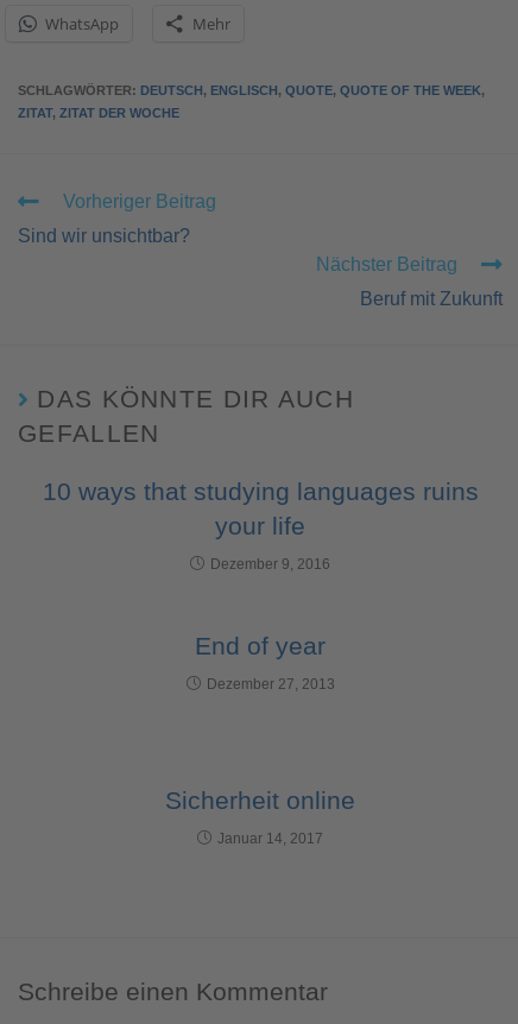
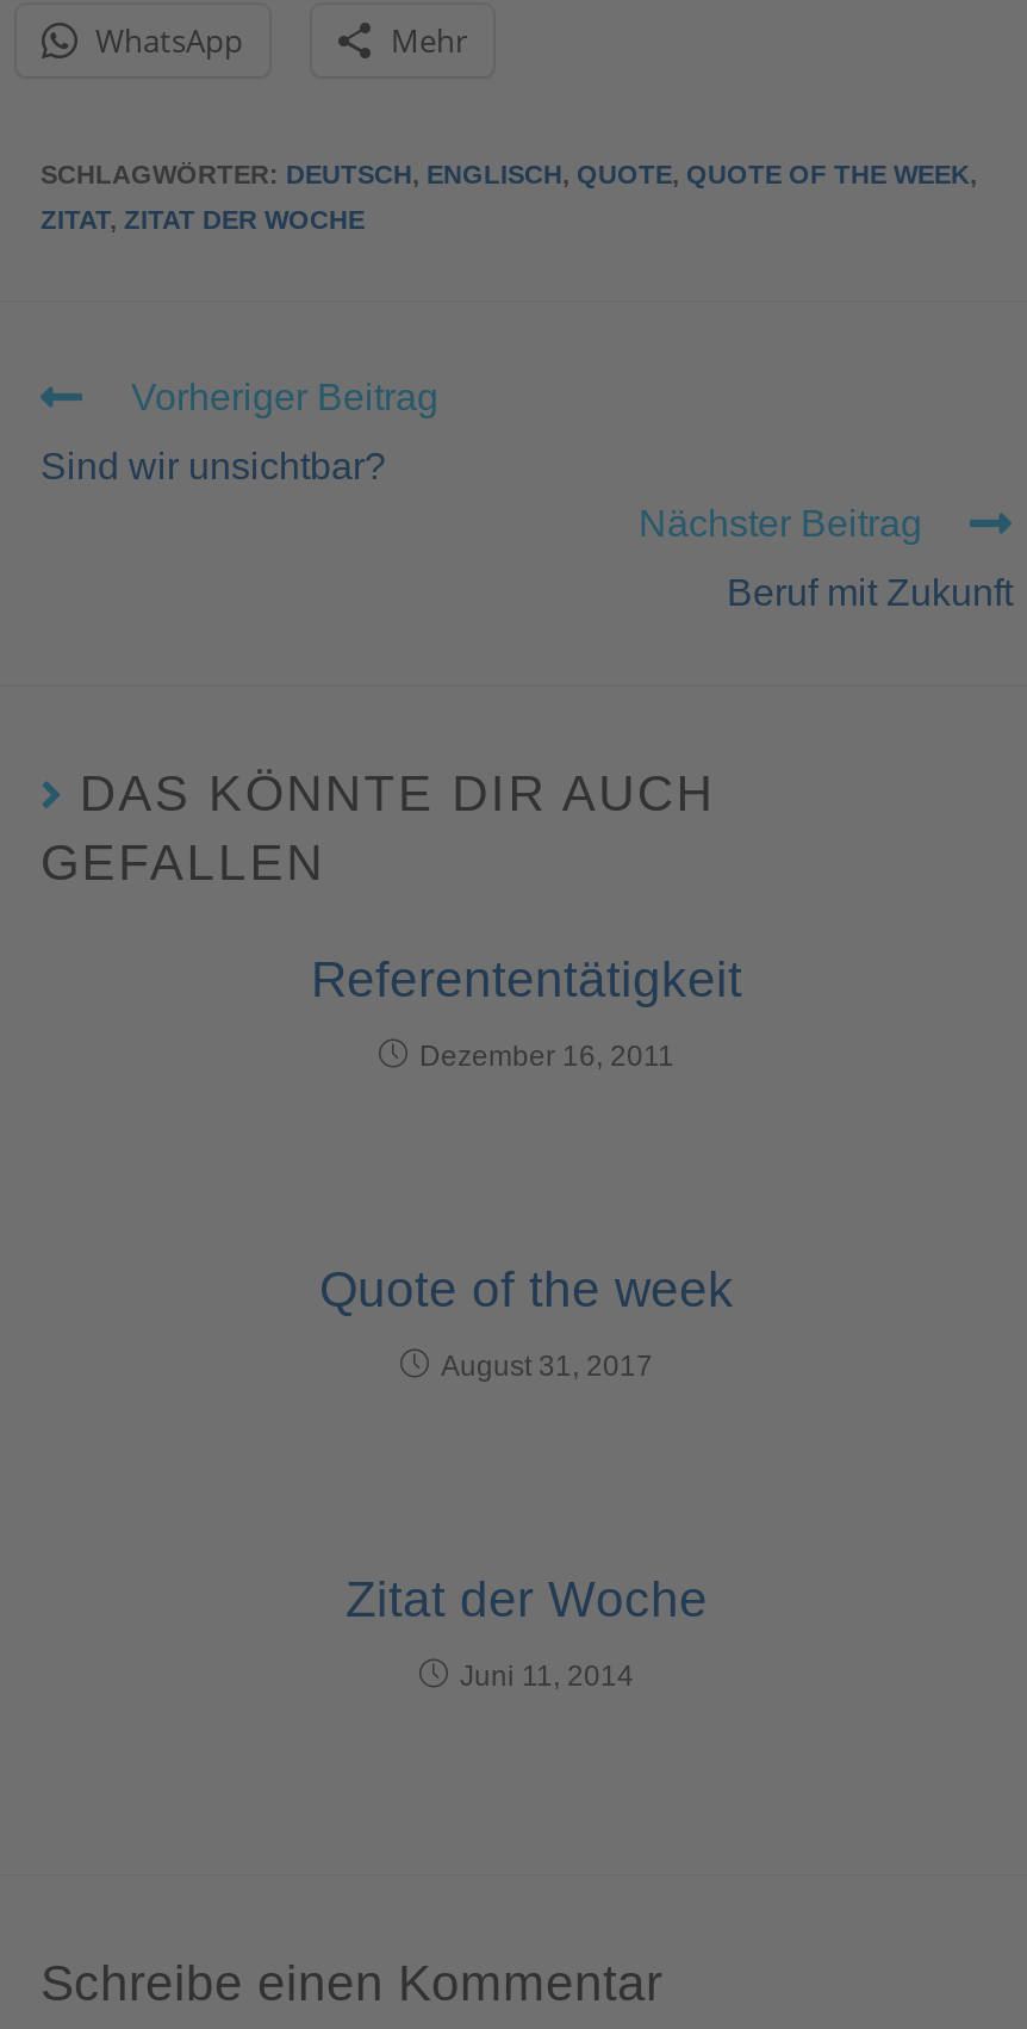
[42,477,478,539] 10 ways that studying languages ruins | your life -> [311,950,742,1005] Referententätigkeit
[210,555,330,572] Dezember 9, 2016 -> [419,1039,674,1072] Dezember 16, 2011
[195,632,326,659] End of year -> [319,1260,734,1315] Quote of the week
[206,675,334,692] Dezember 27, 2013 -> [441,1349,653,1382] August 31, 2017
[165,786,355,813] Sicherheit online -> [346,1570,708,1625] Zitat der Woche
[217,830,323,847] Januar 14, 2017 -> [460,1658,634,1692] Juni 11, 2014

